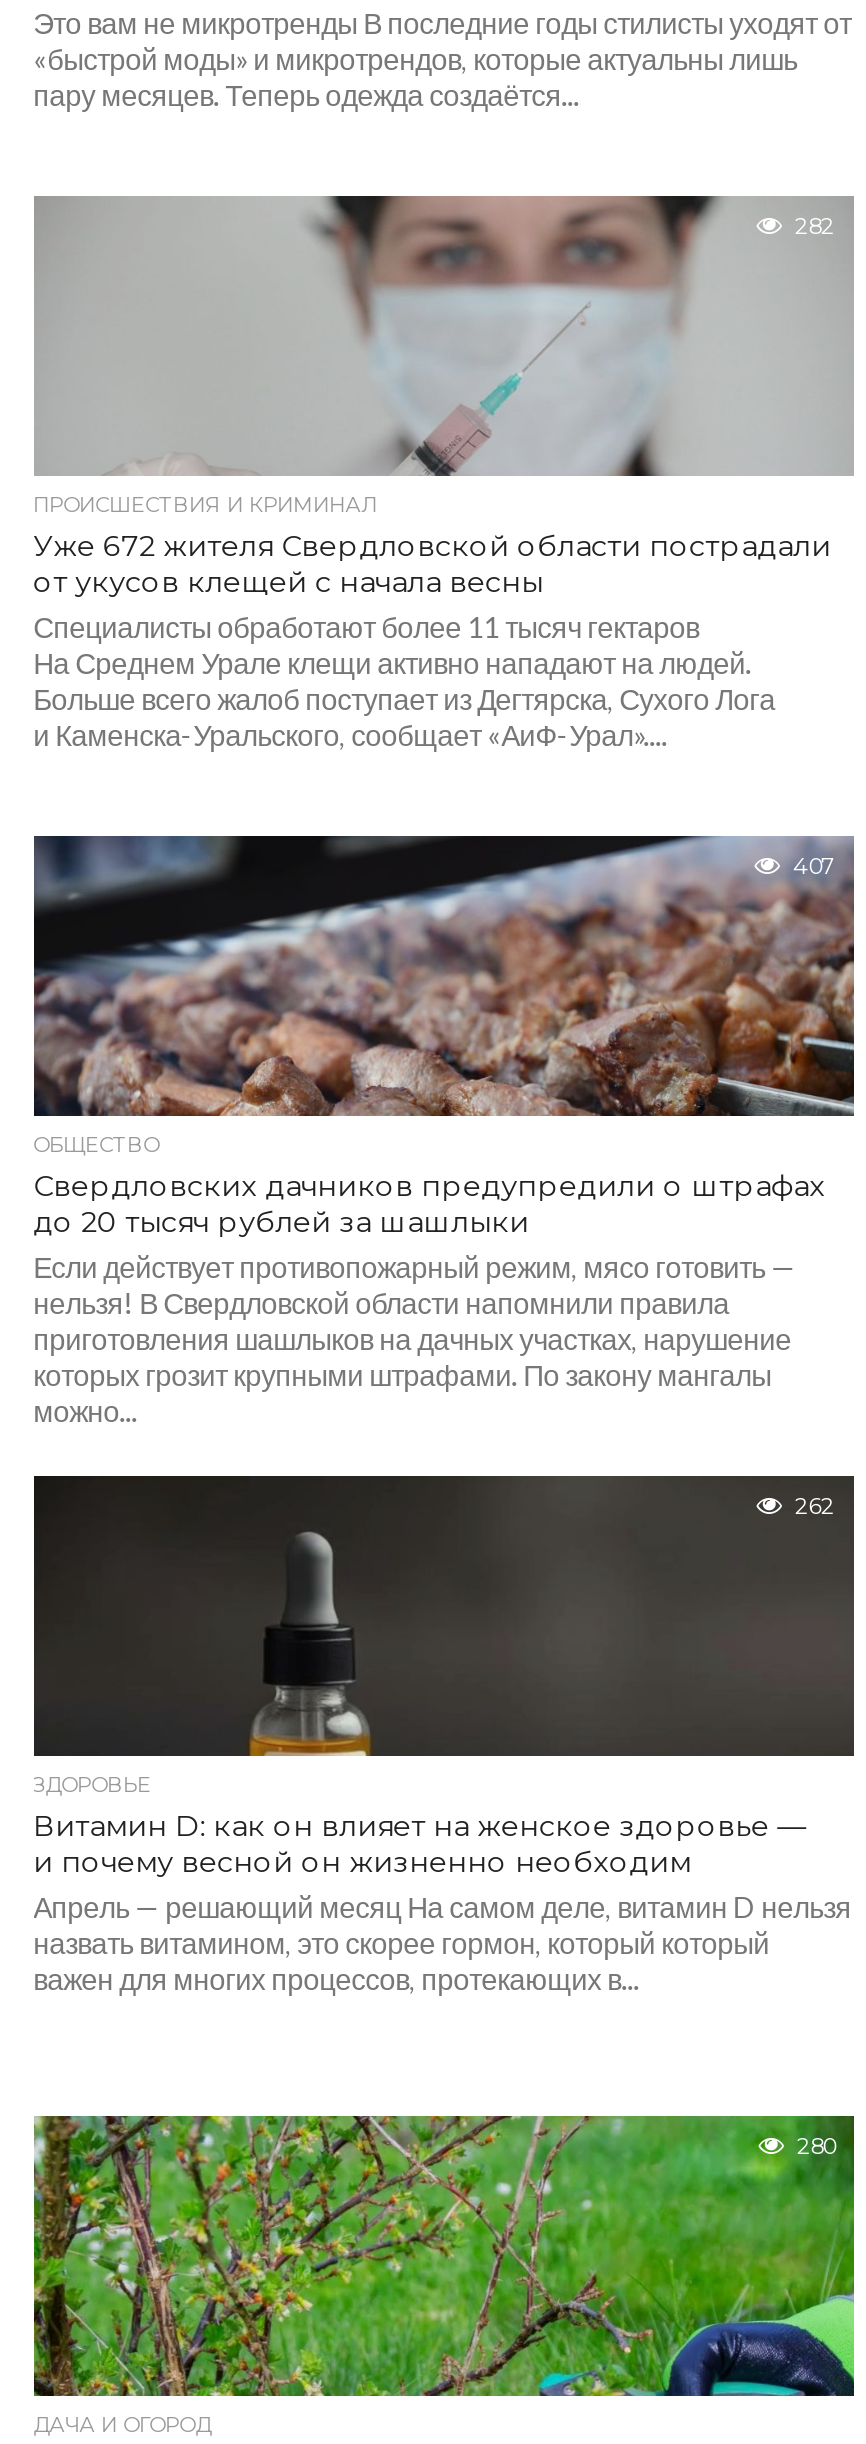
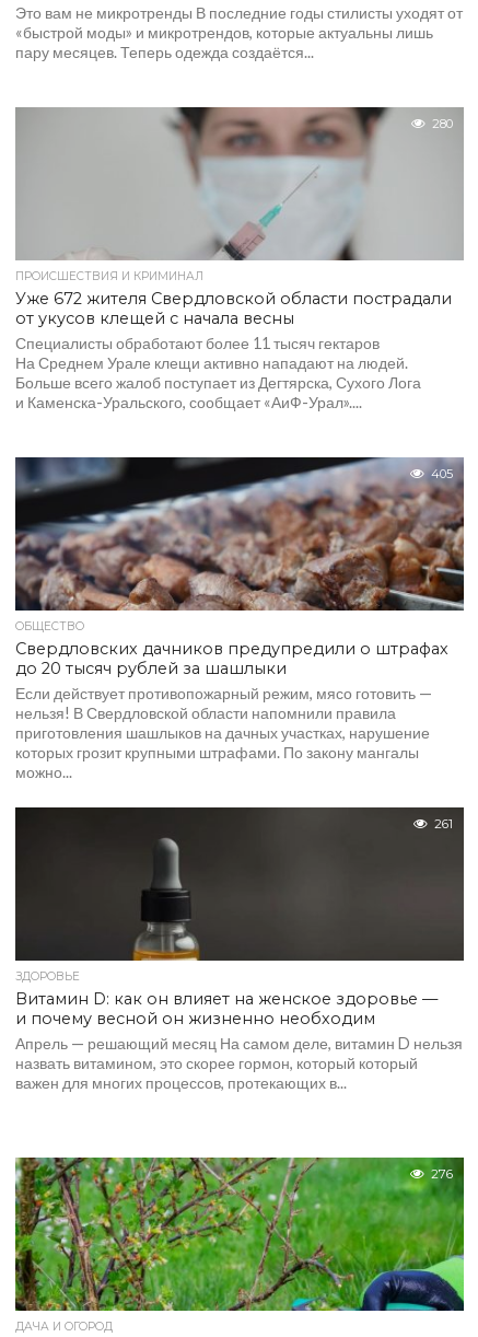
[795,212,835,240] 282 -> [432,116,453,131] 280
[793,852,835,880] 407 -> [431,466,453,481] 405
[795,1492,835,1520] 262 -> [435,816,453,832] 261
[797,2132,835,2160] 280 -> [431,1166,453,1182] 276

